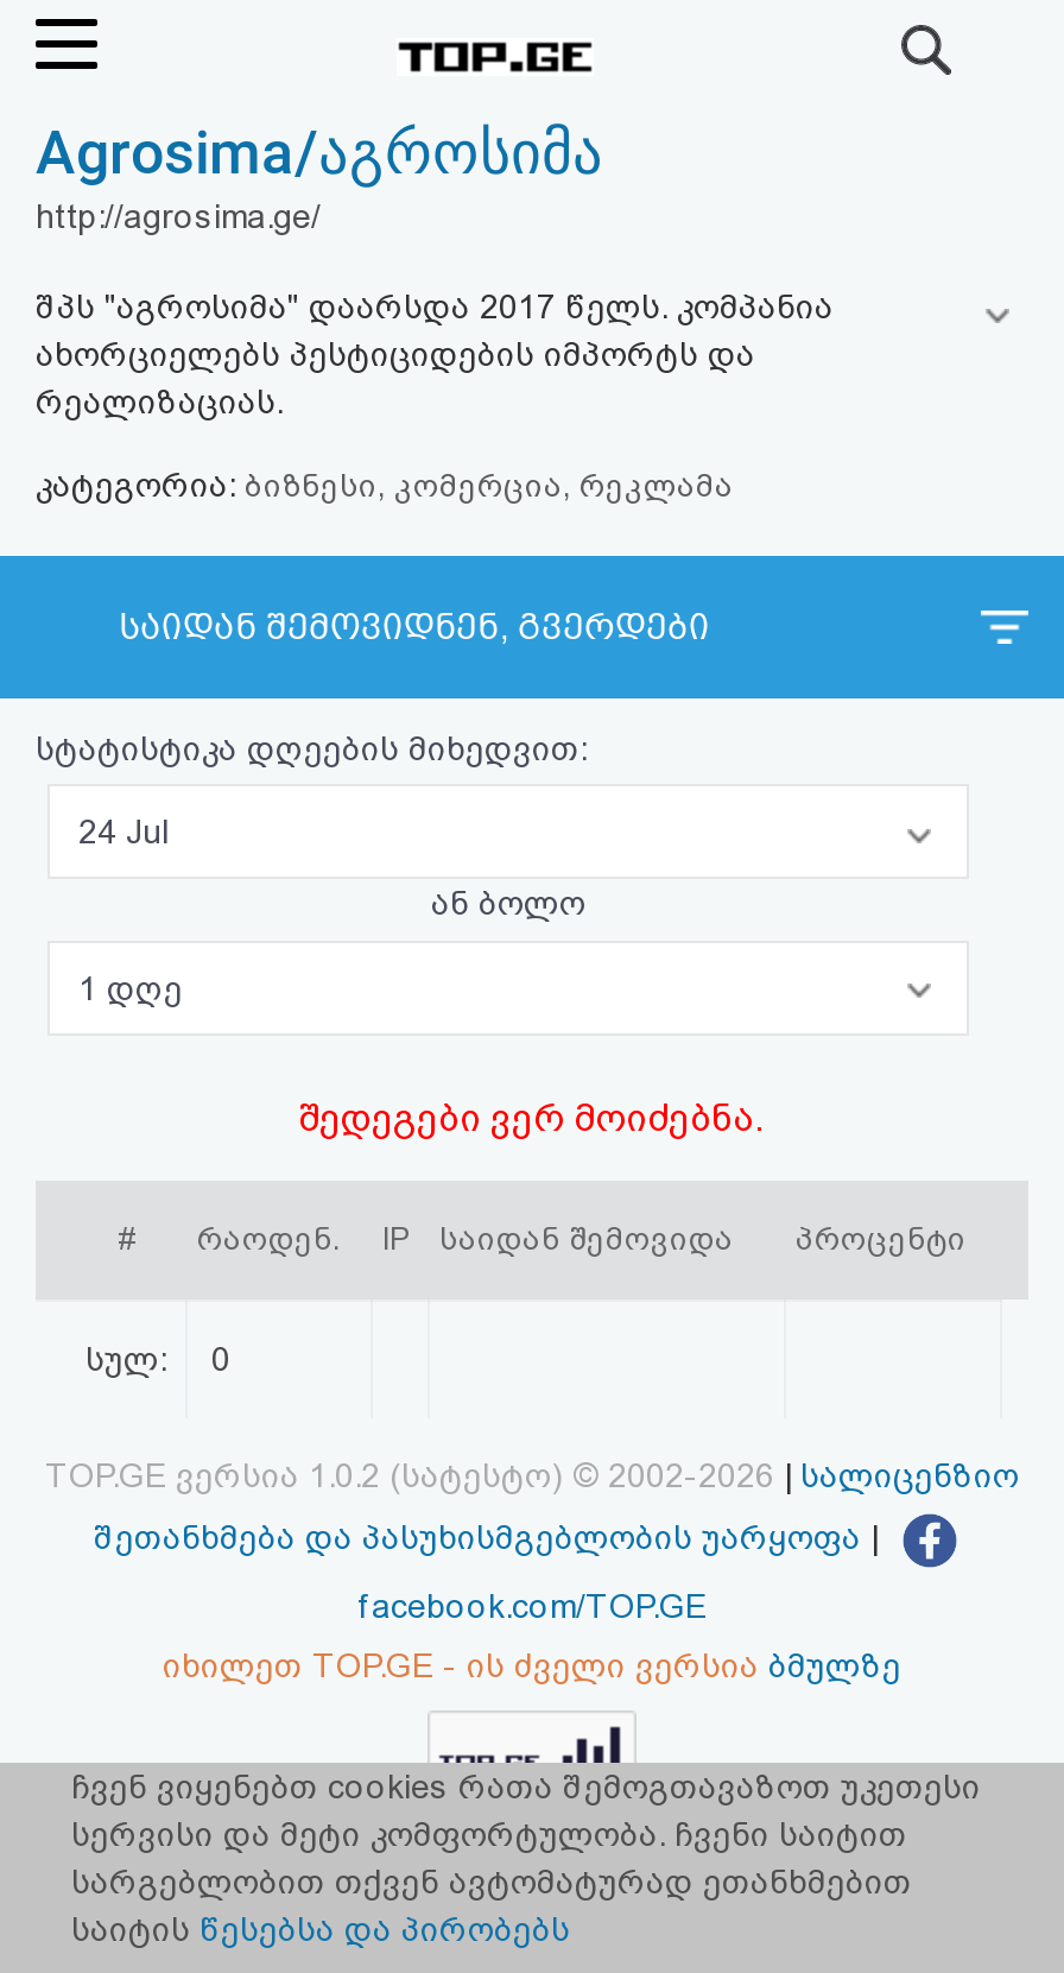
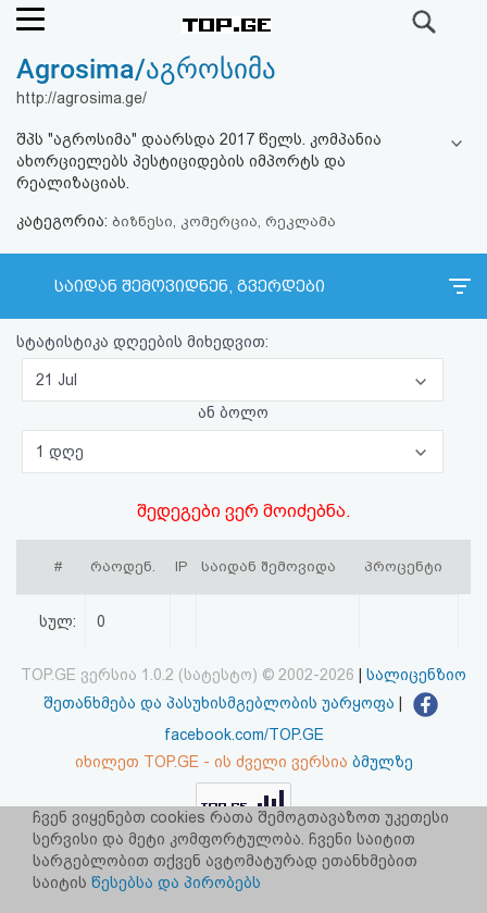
[78,813,169,851] 24 Jul -> [36,371,77,389] 21 Jul

